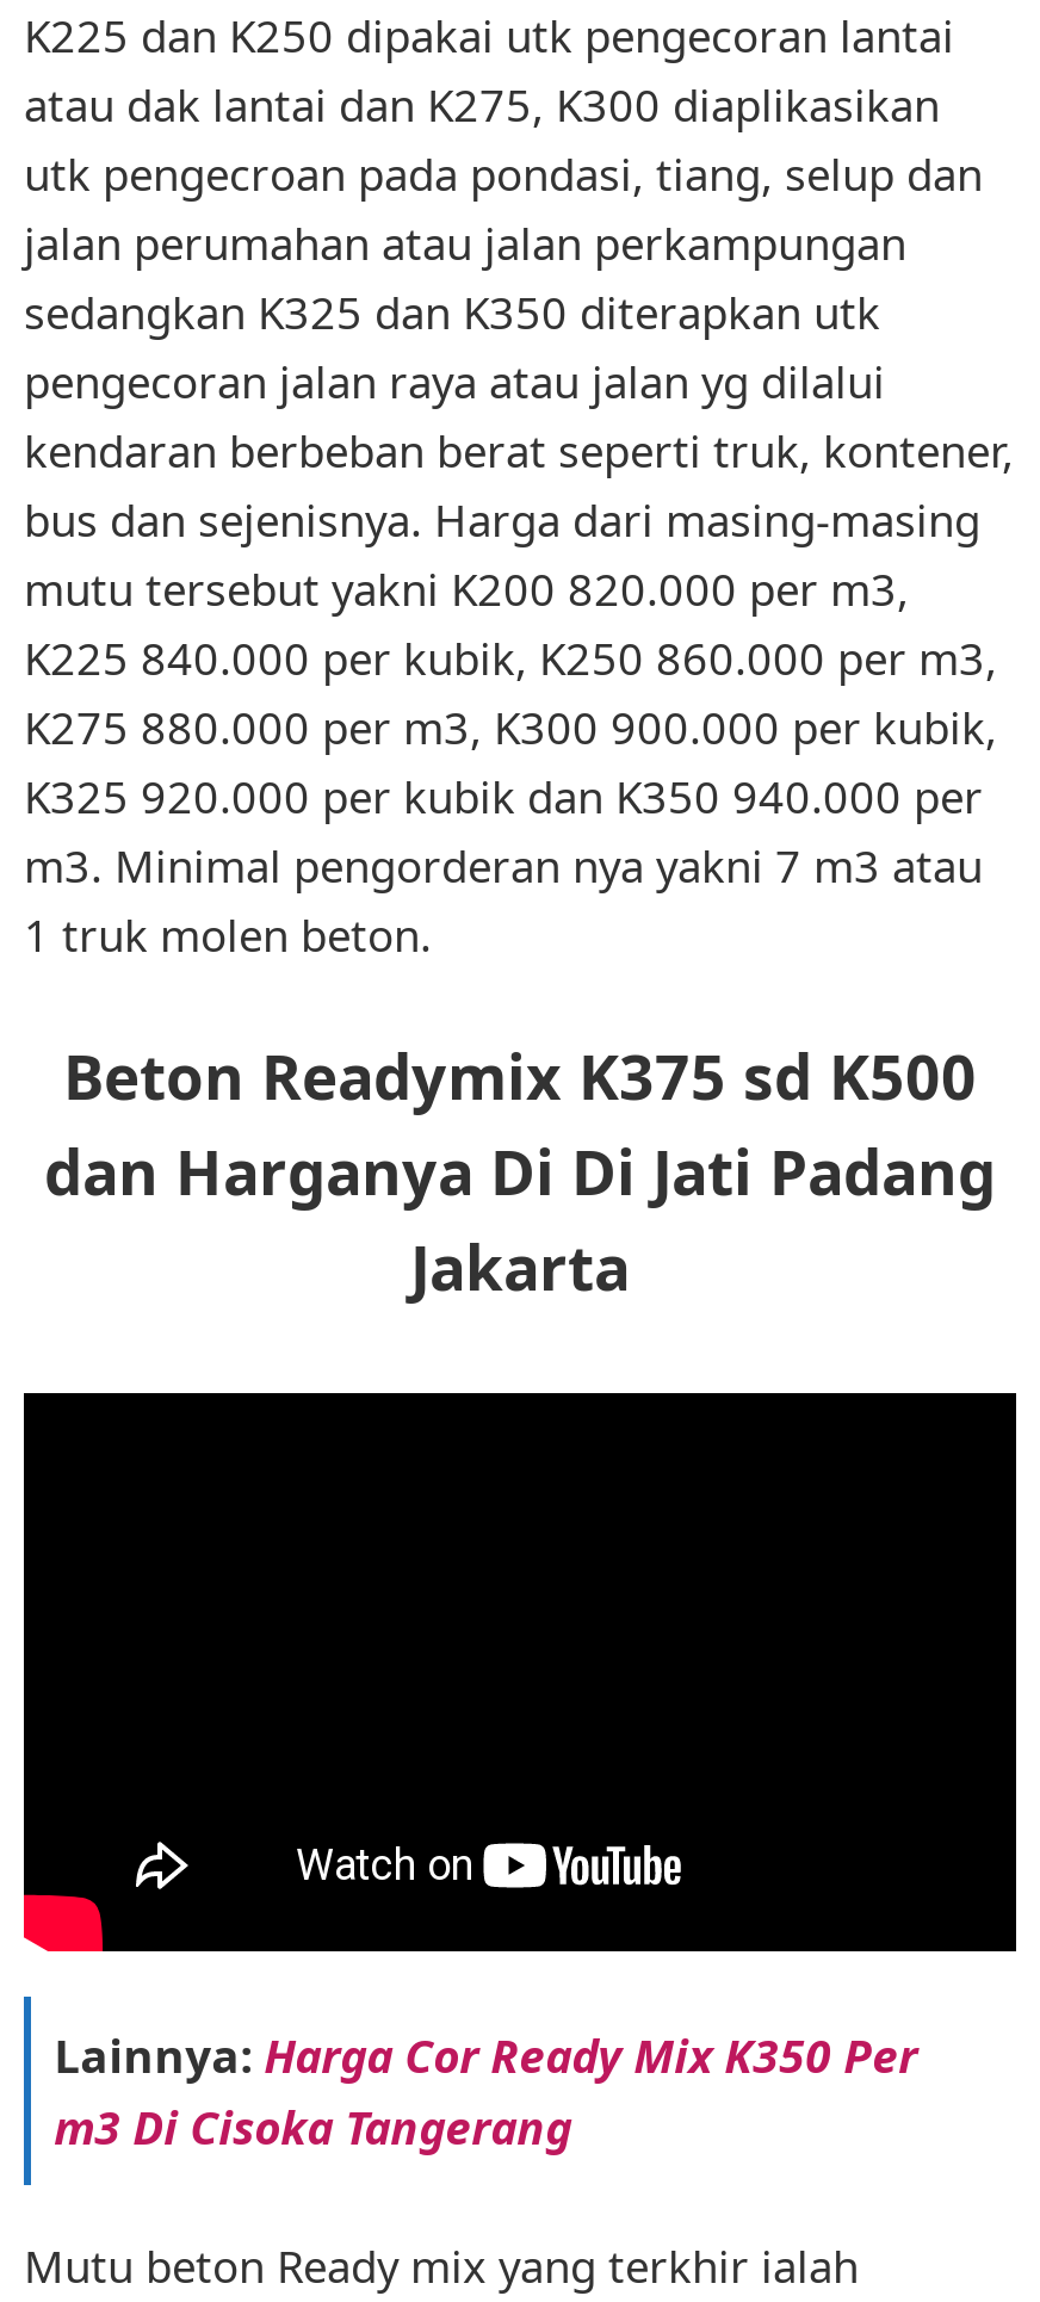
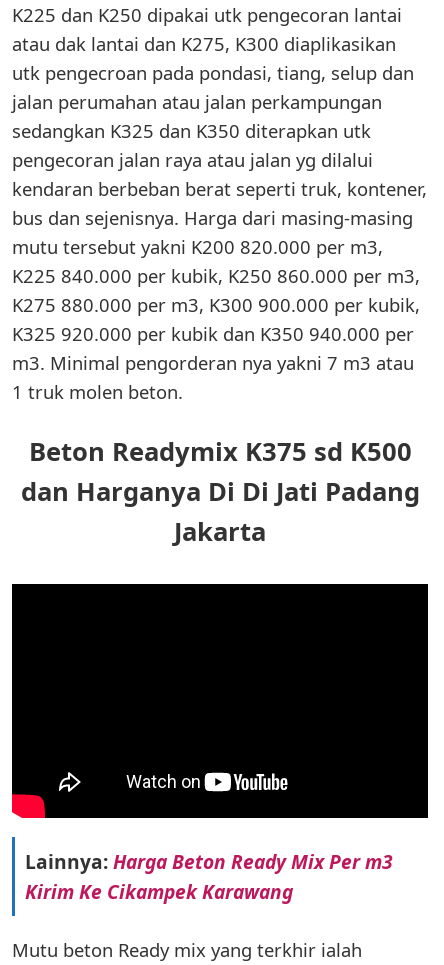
[54,2022,917,2158] Lainnya: Harga Cor Ready Mix K350 Per | m3 Di Cisoka Tangerang -> [25,848,393,905] Lainnya: Harga Beton Ready Mix Per m3 | Kirim Ke Cikampek Karawang

